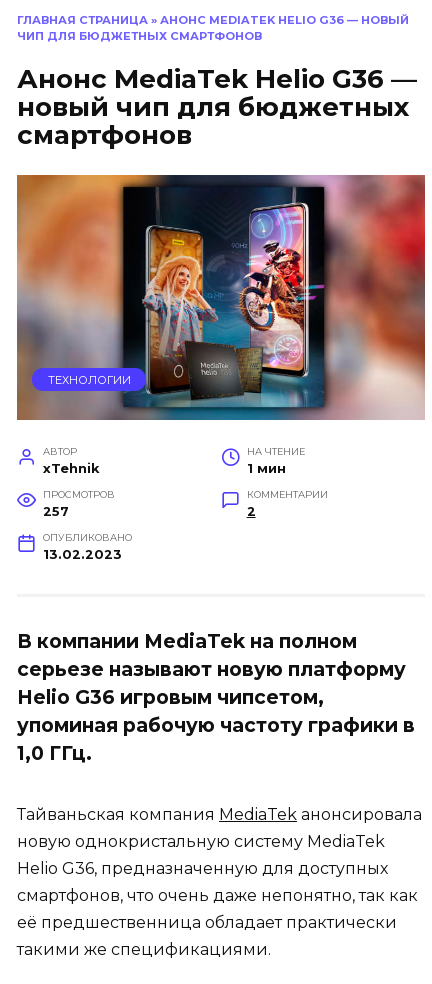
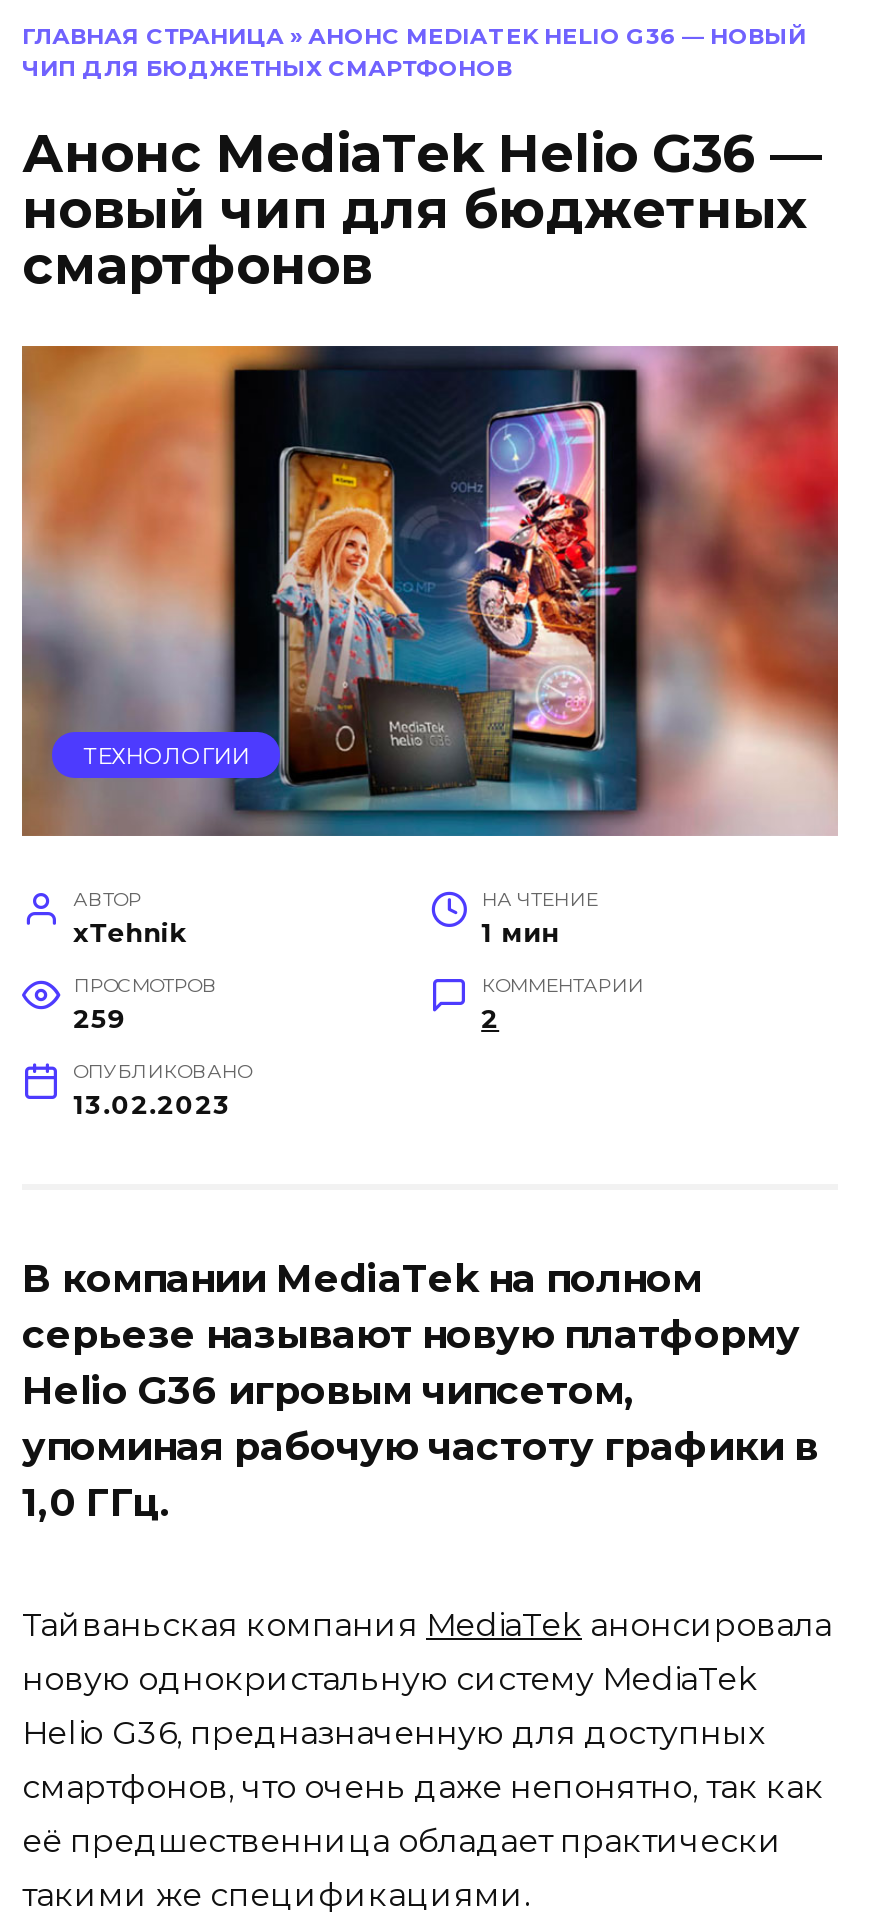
[43,504,69,519] 257 -> [73,1003,125,1033] 259

